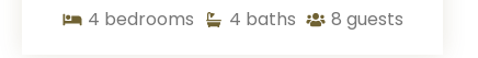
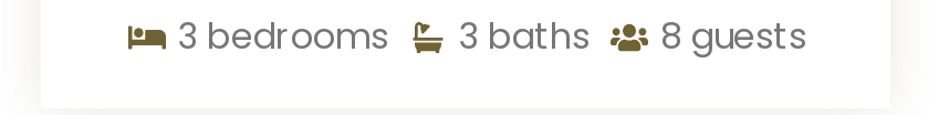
[88,7,296,32] 4 bedrooms | 4 baths -> [178,11,590,62] 3 bedrooms | 3 baths

